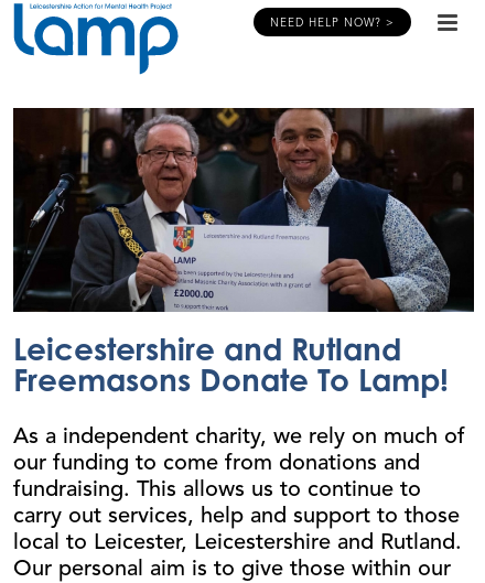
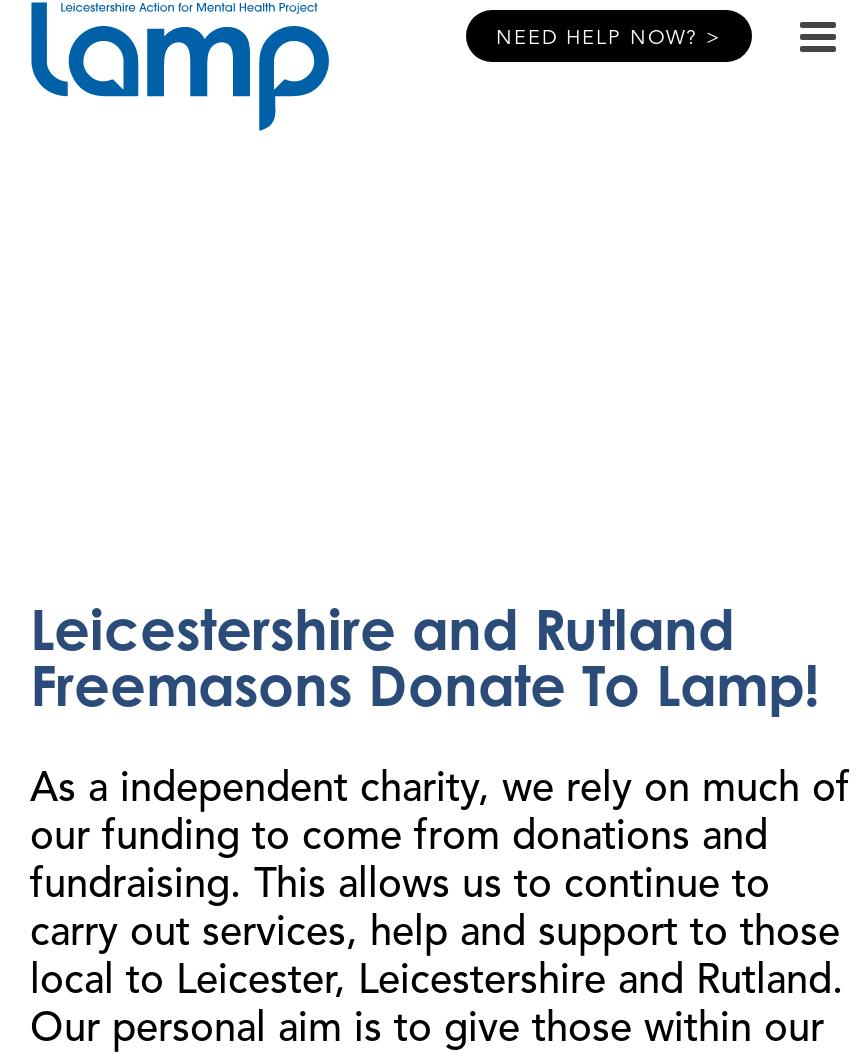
[12,107,475,313] [image] -> none

